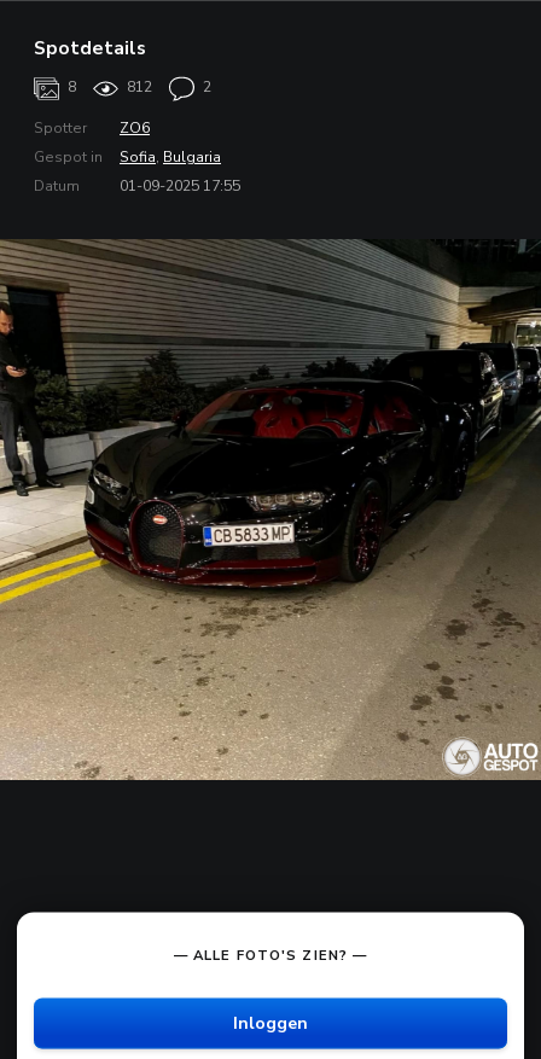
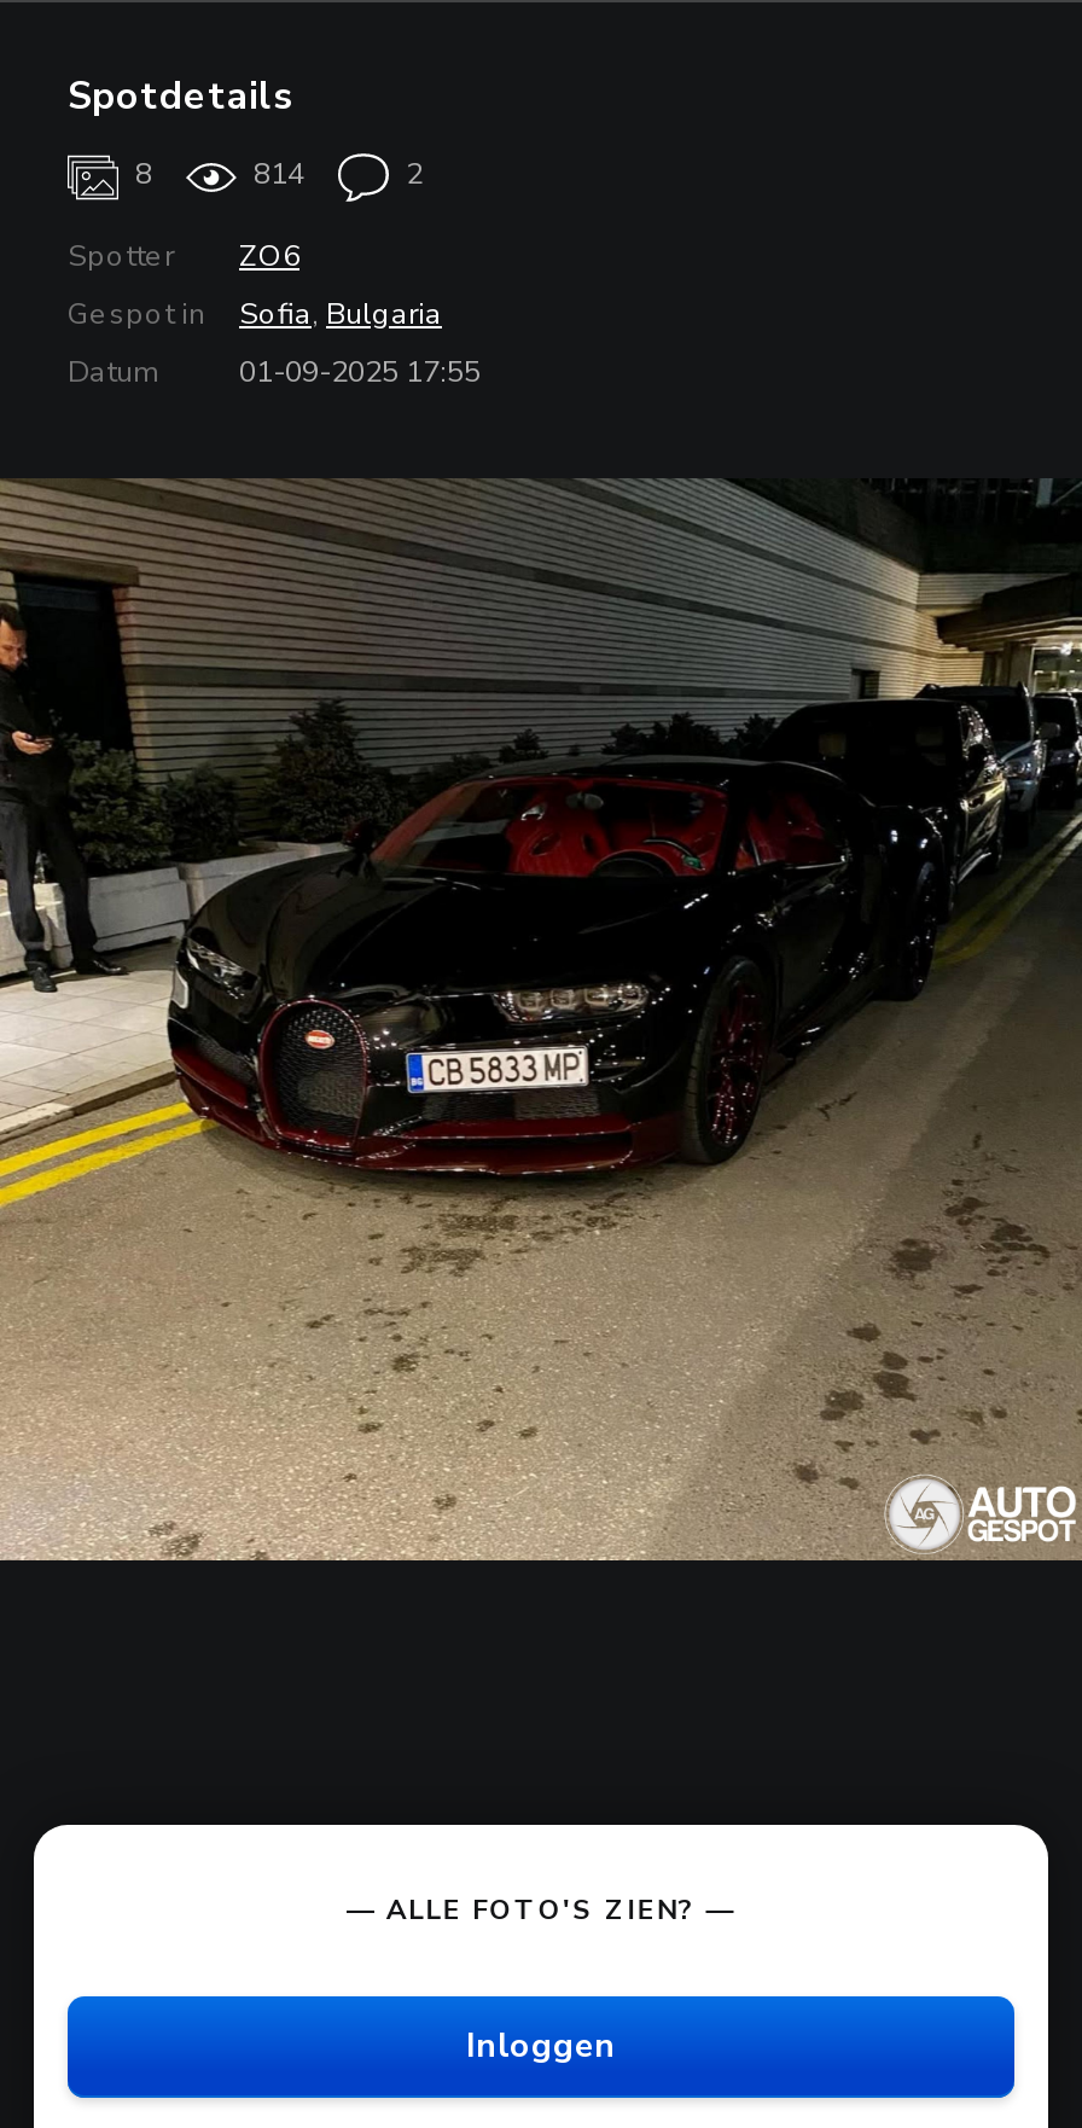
[127,78,152,97] 812 -> [254,155,304,194] 814

